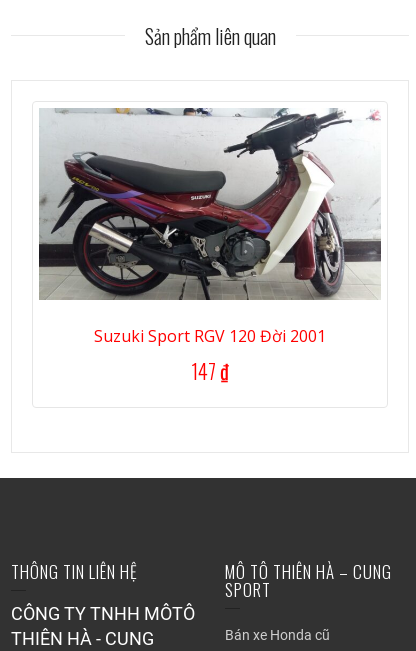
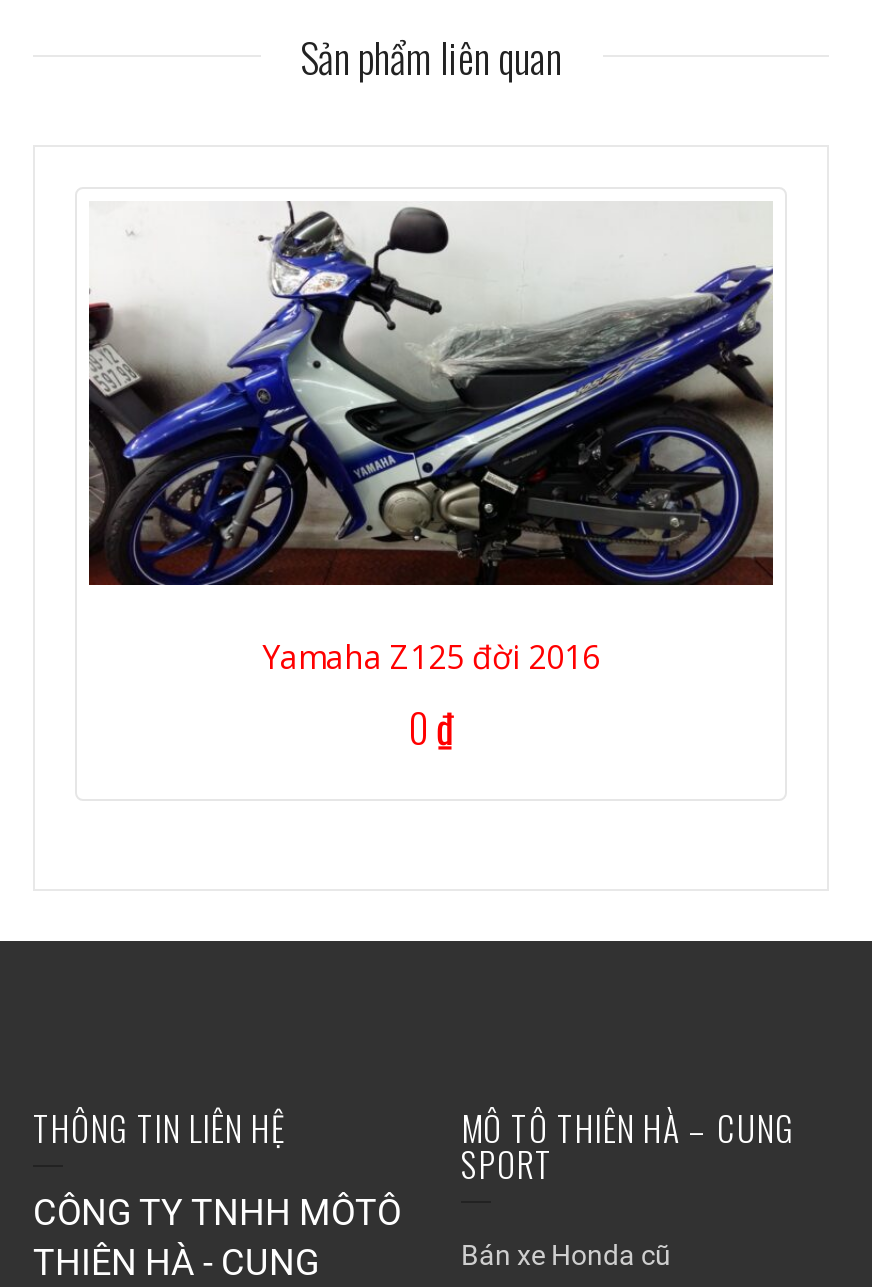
[39,107,381,386] [image] | Suzuki Sport RGV 120 Đời 2001 | 147 ₫ -> [87,201,775,757] [image] | Yamaha Z125 đời 2016 | 0 ₫

